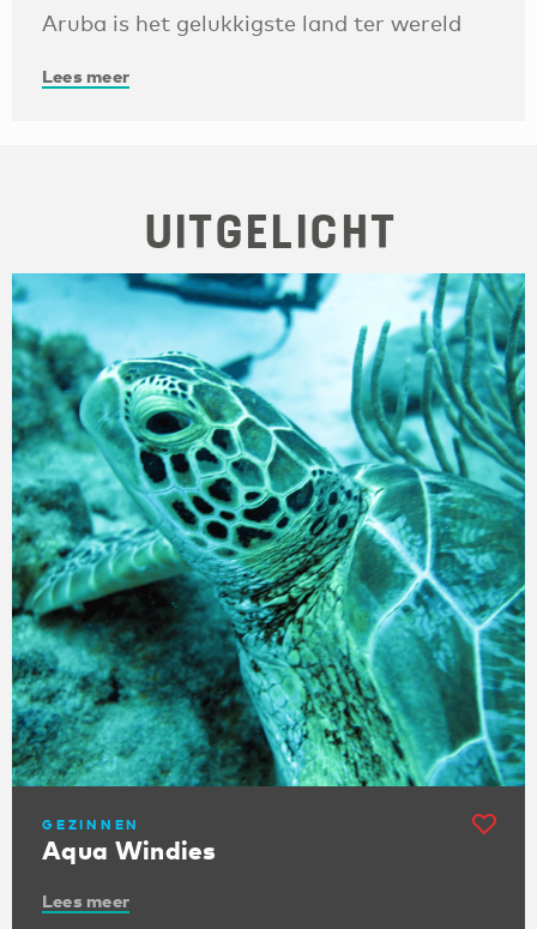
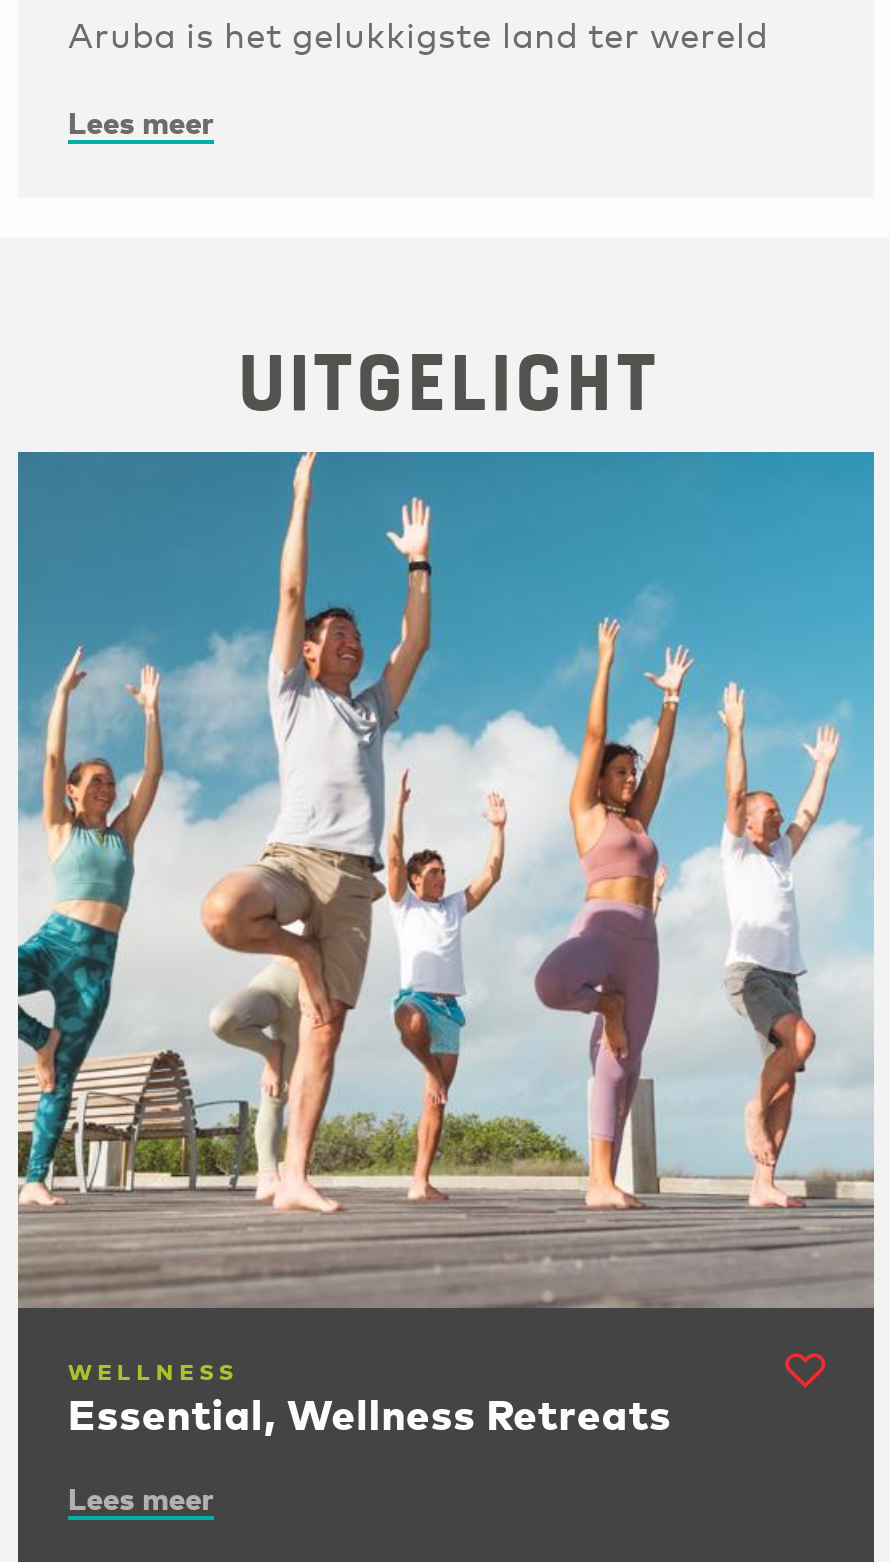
[11,272,526,865] [image] | GEZINNEN | Aqua Windies -> [16,450,876,1439] [image] | WELLNESS | Essential, Wellness Retreats

